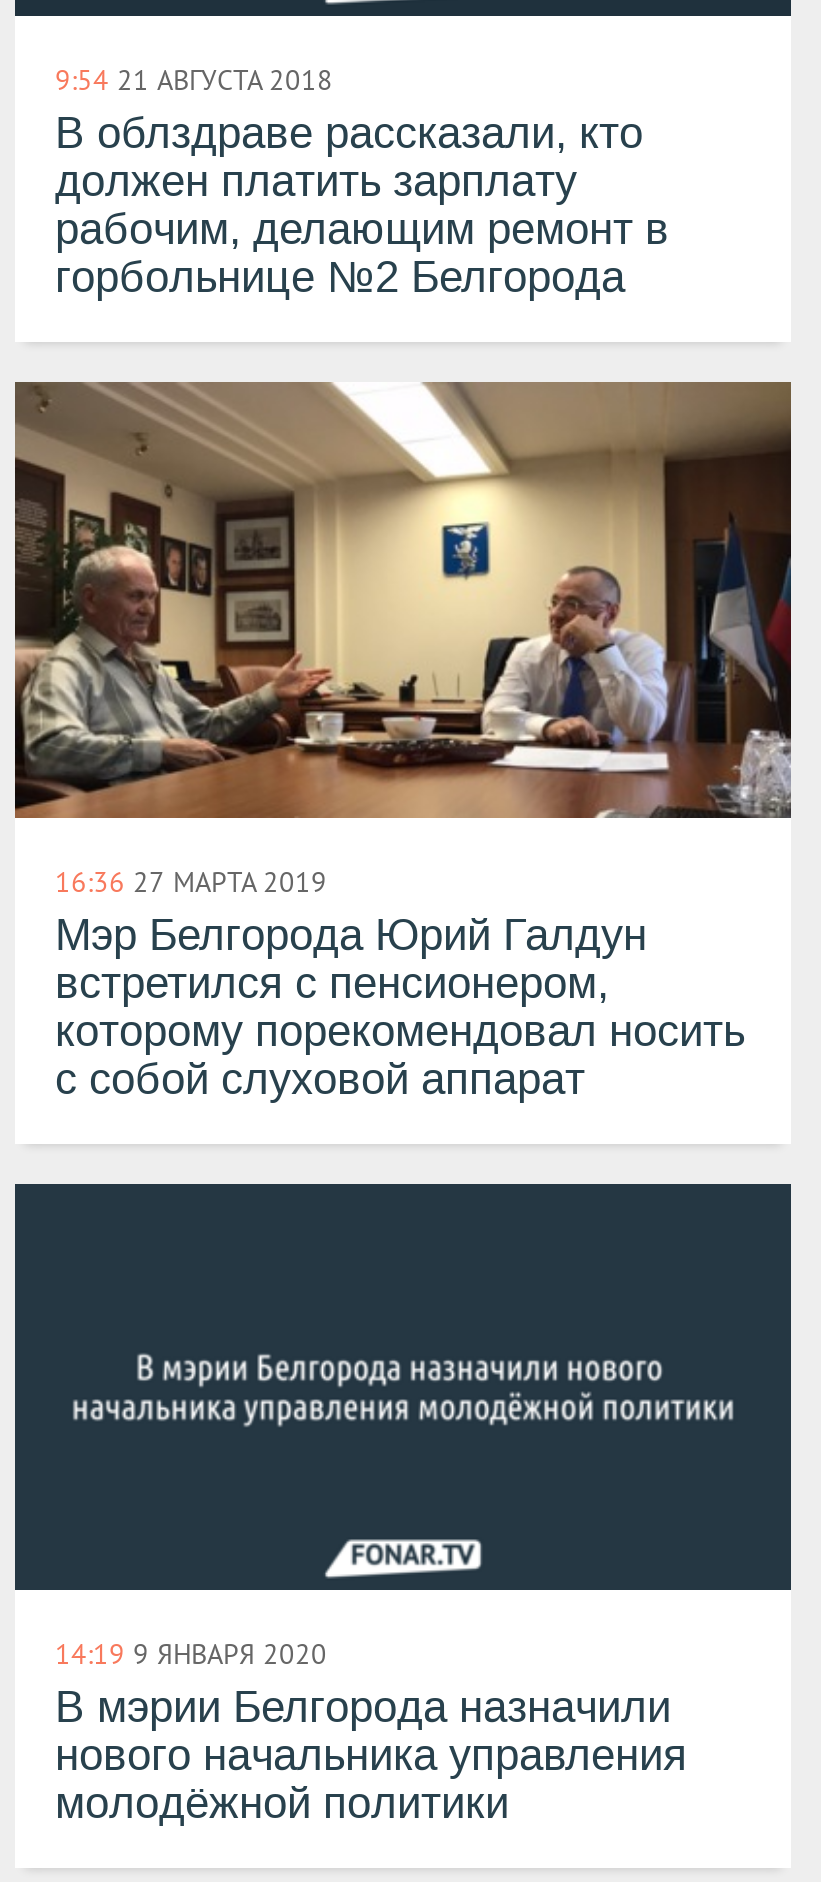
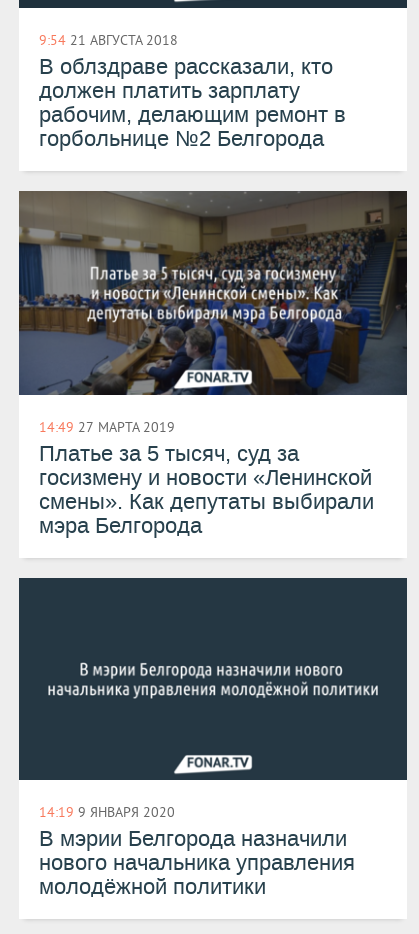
[13,382,791,1108] [image] | 16:36 27 МАРТА 2019 | Мэр Белгорода Юрий Галдун | встретился с пенсионером, | которому порекомендовал носить | с собой слуховой аппарат -> [19,190,407,539] [image] | 14:49 27 МАРТА 2019 | Платье за 5 тысяч, суд за | госизмену и новости «Ленинской | смены». Как депутаты выбирали | мэра Белгорода

